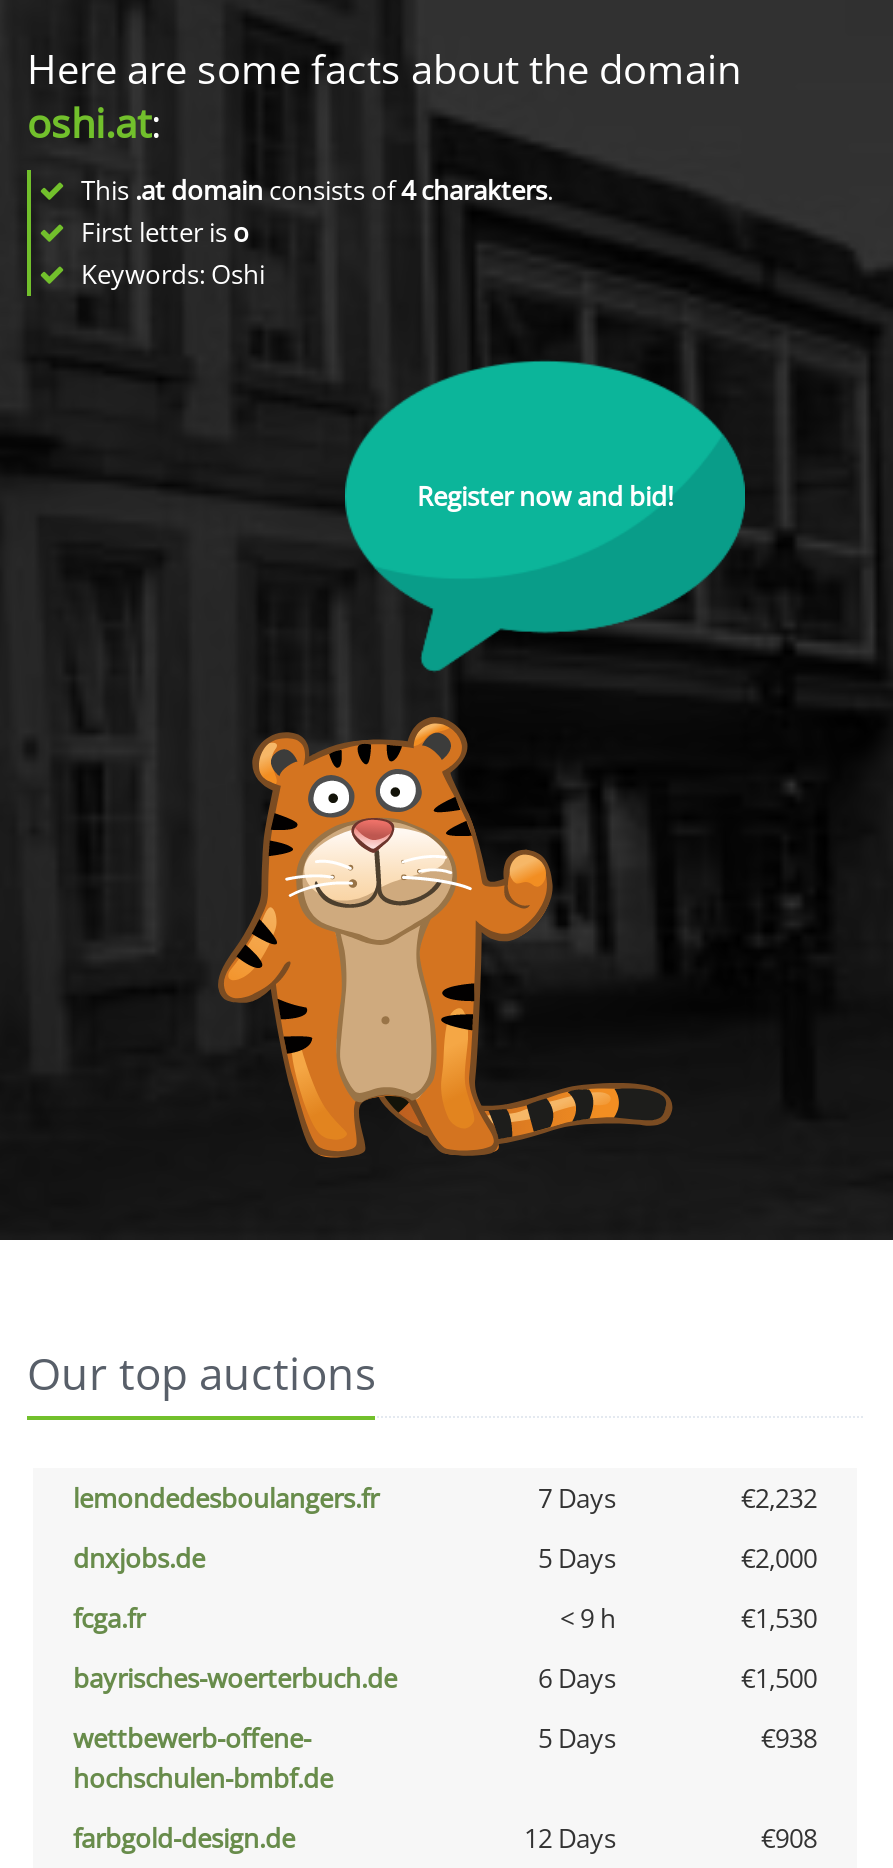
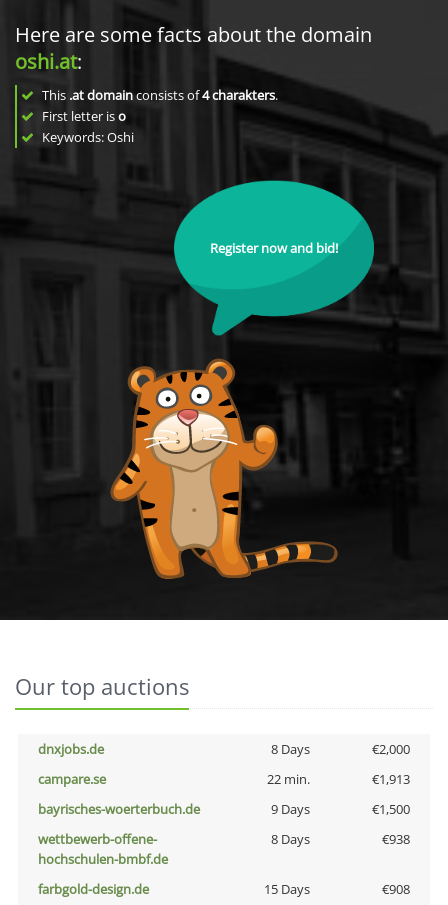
[73,1480,817,1516] lemondedesboulangers.fr | 7 Days | €2,232 -> none
[538,1540,616,1576] 5 Days -> [270,740,309,758] 8 Days
[73,1600,817,1636] fcga.fr | < 9 h | €1,530 -> [38,770,410,788] campare.se | 22 min. | €1,913
[538,1660,616,1696] 6 Days -> [270,800,309,818] 9 Days
[538,1720,616,1756] 5 Days -> [270,830,309,848] 8 Days
[524,1820,616,1856] 12 Days -> [263,880,309,898] 15 Days

